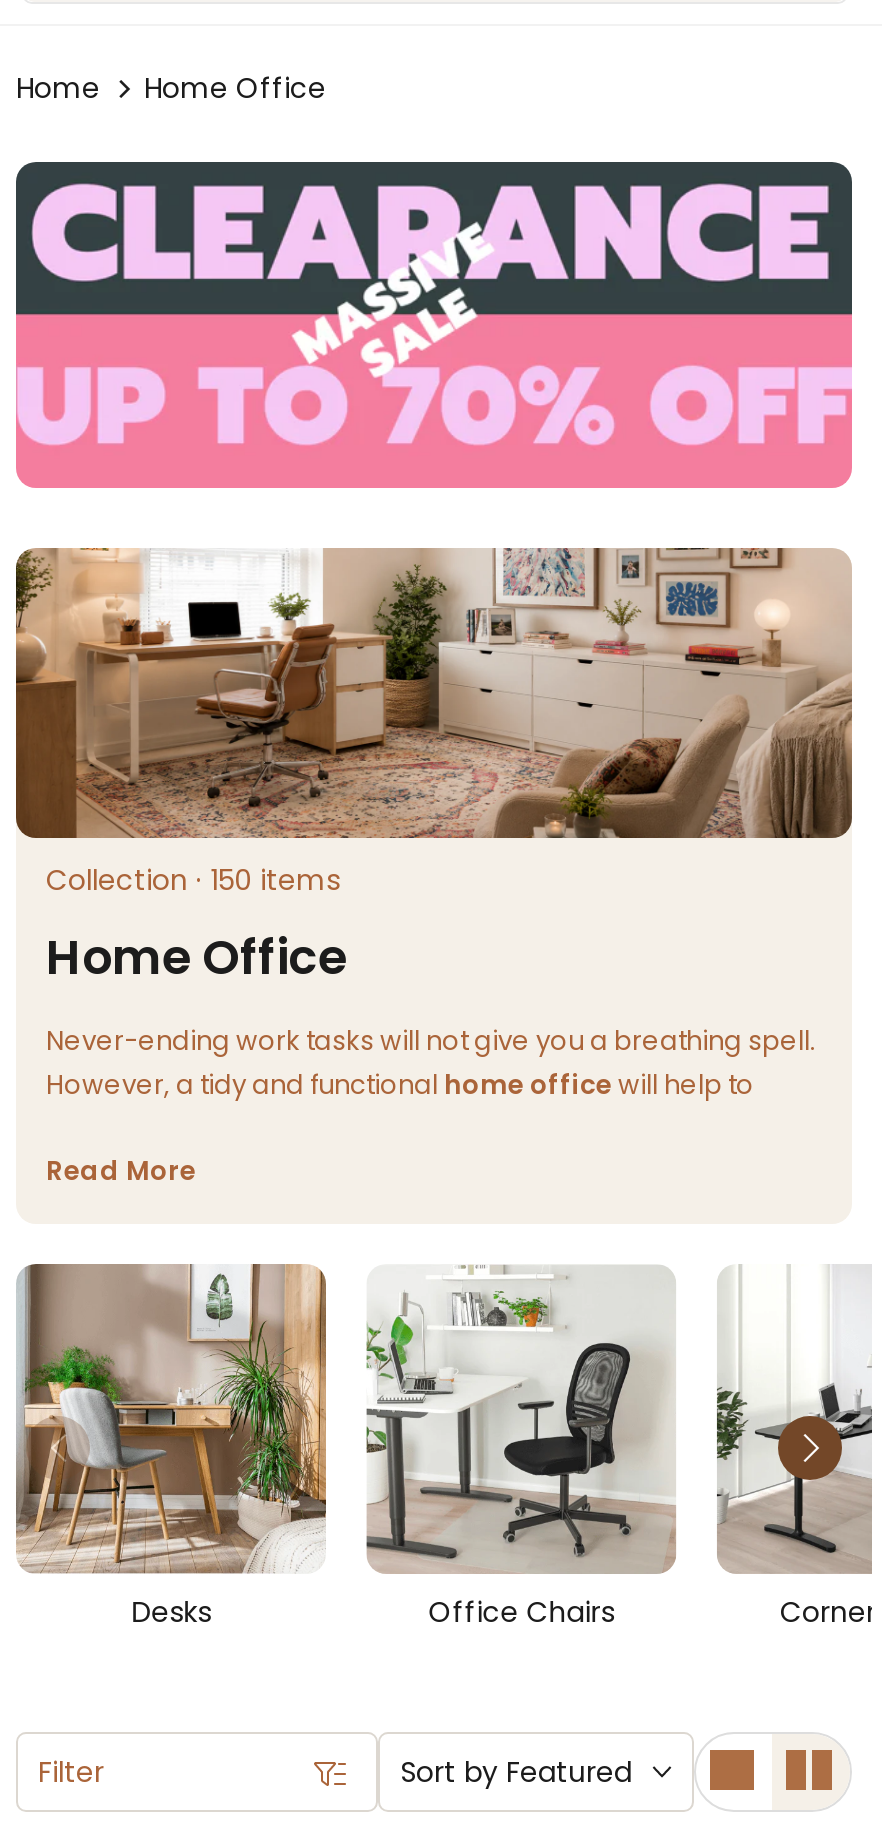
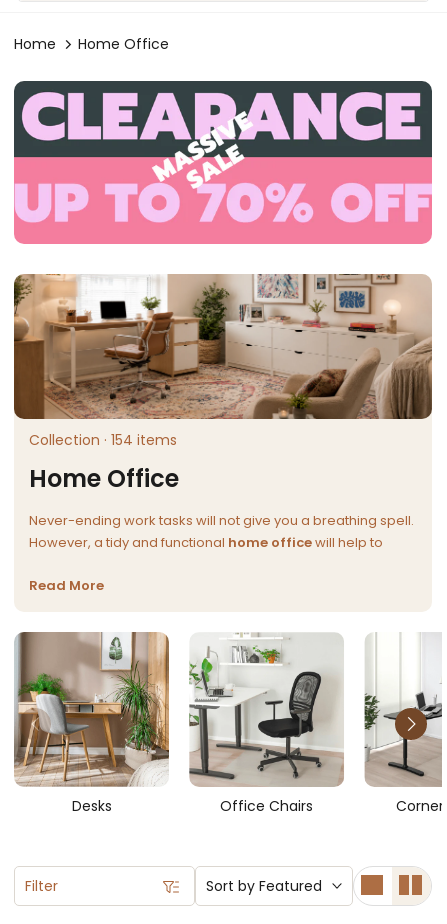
[46,860,340,900] Collection · 150 items -> [29,430,177,450] Collection · 154 items

